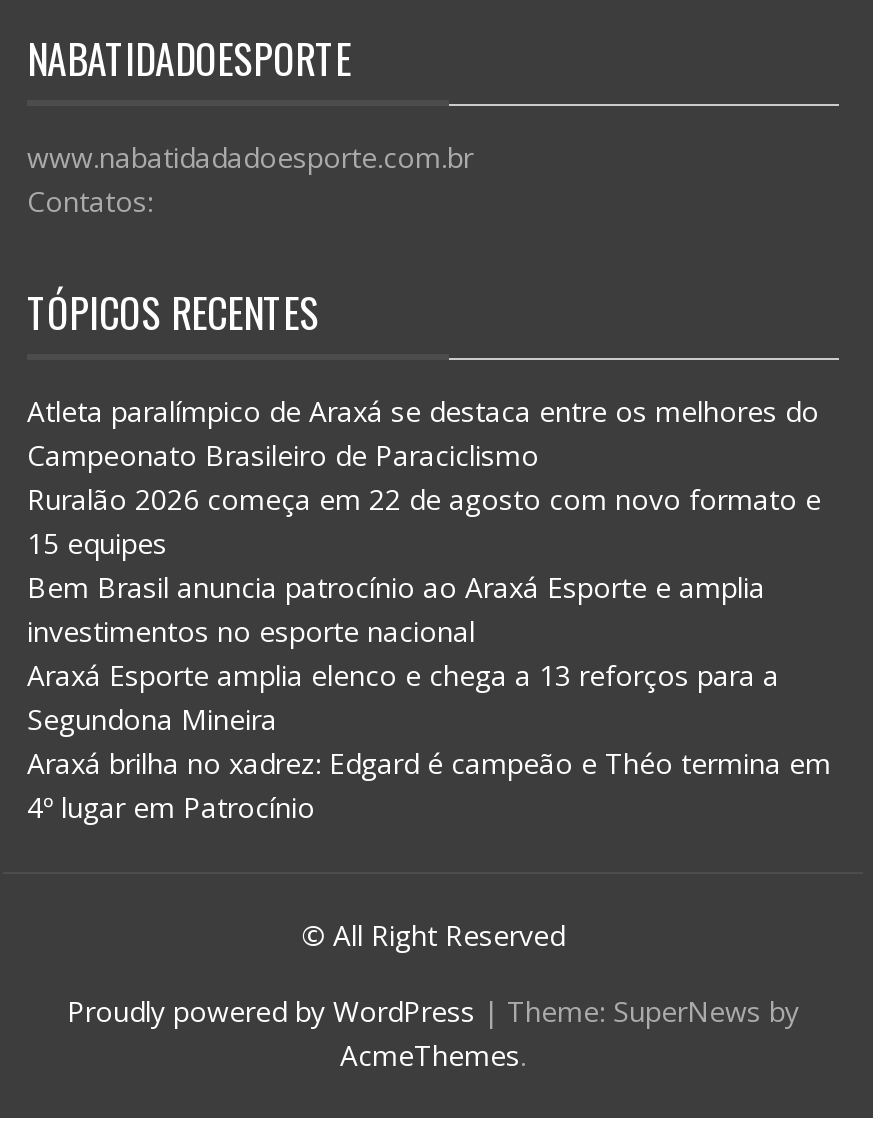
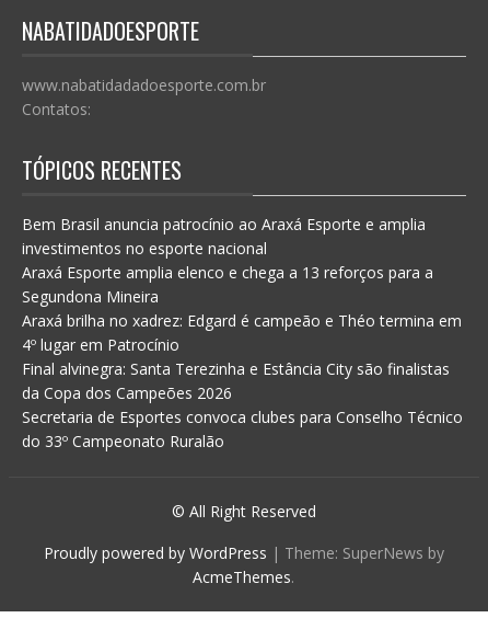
[27,393,821,563] Atleta paralímpico de Araxá se destaca entre os melhores do | Campeonato Brasileiro de Paraciclismo | Ruralão 2026 começa em 22 de agosto com novo formato e | 15 equipes -> none
moved [27,569,831,827] -> [22,214,462,355]: Bem Brasil anuncia patrocínio ao Araxá Esporte e amplia | investimentos no esporte nacional | Araxá Esporte amplia elenco e chega a 13 reforços para a | Segundona Mineira | Araxá brilha no xadrez: Edgard é campeão e Théo termina em | 4º lugar em Patrocínio
none -> [22,359,463,452] Final alvinegra: Santa Terezinha e Estância City são finalistas | da Copa dos Campeões 2026 | Secretaria de Esportes convoca clubes para Conselho Técnico | do 33º Campeonato Ruralão

